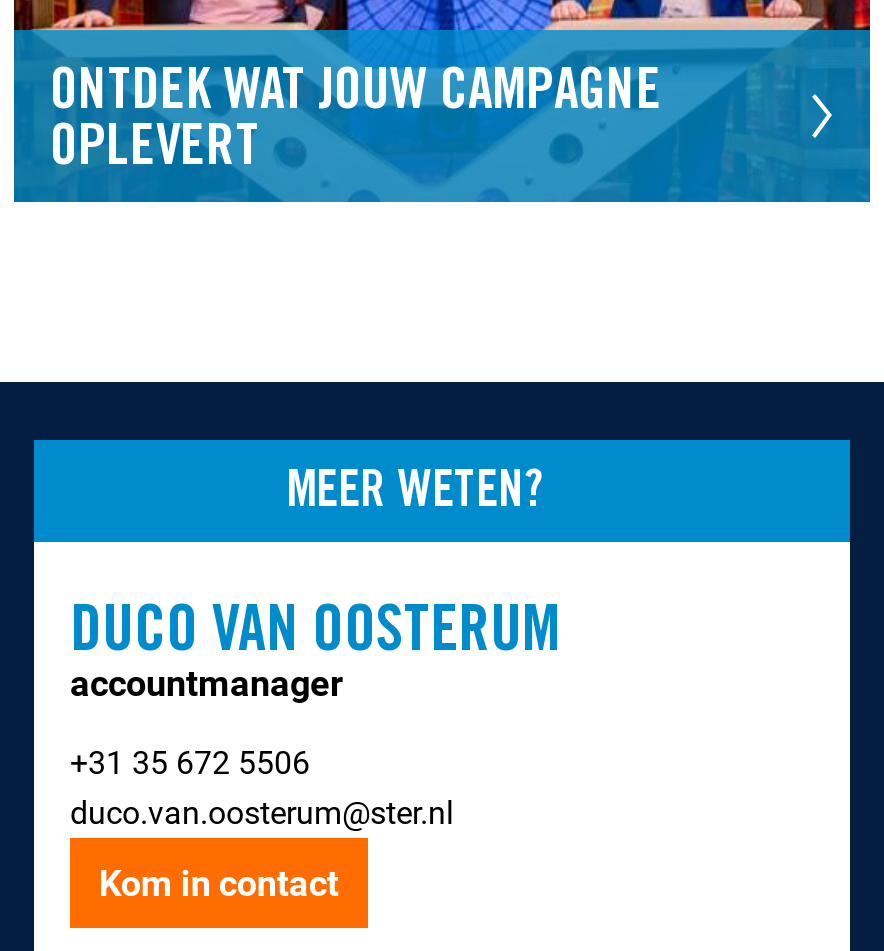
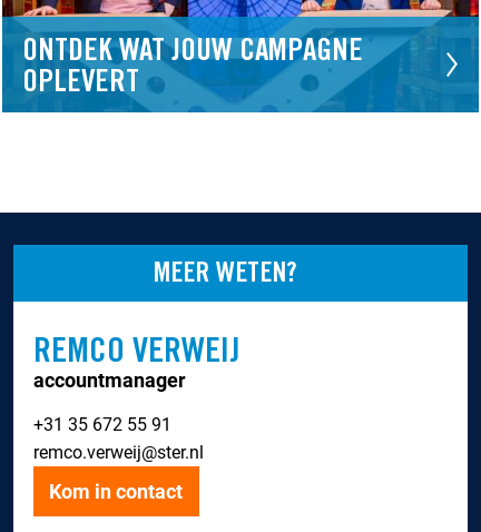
[70,604,562,660] DUCO VAN OOSTERUM -> [33,336,239,368] REMCO VERWEIJ
[70,744,454,832] +31 35 672 5506 | duco.van.oosterum@ster.nl -> [33,414,204,463] +31 35 672 55 91 | remco.verweij@ster.nl

